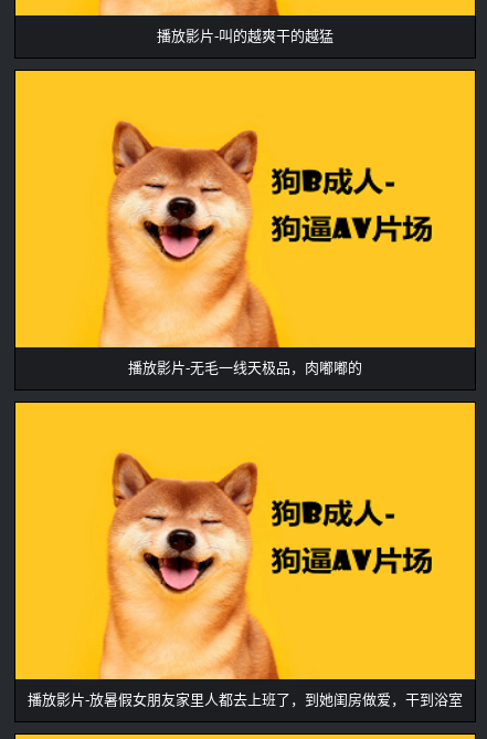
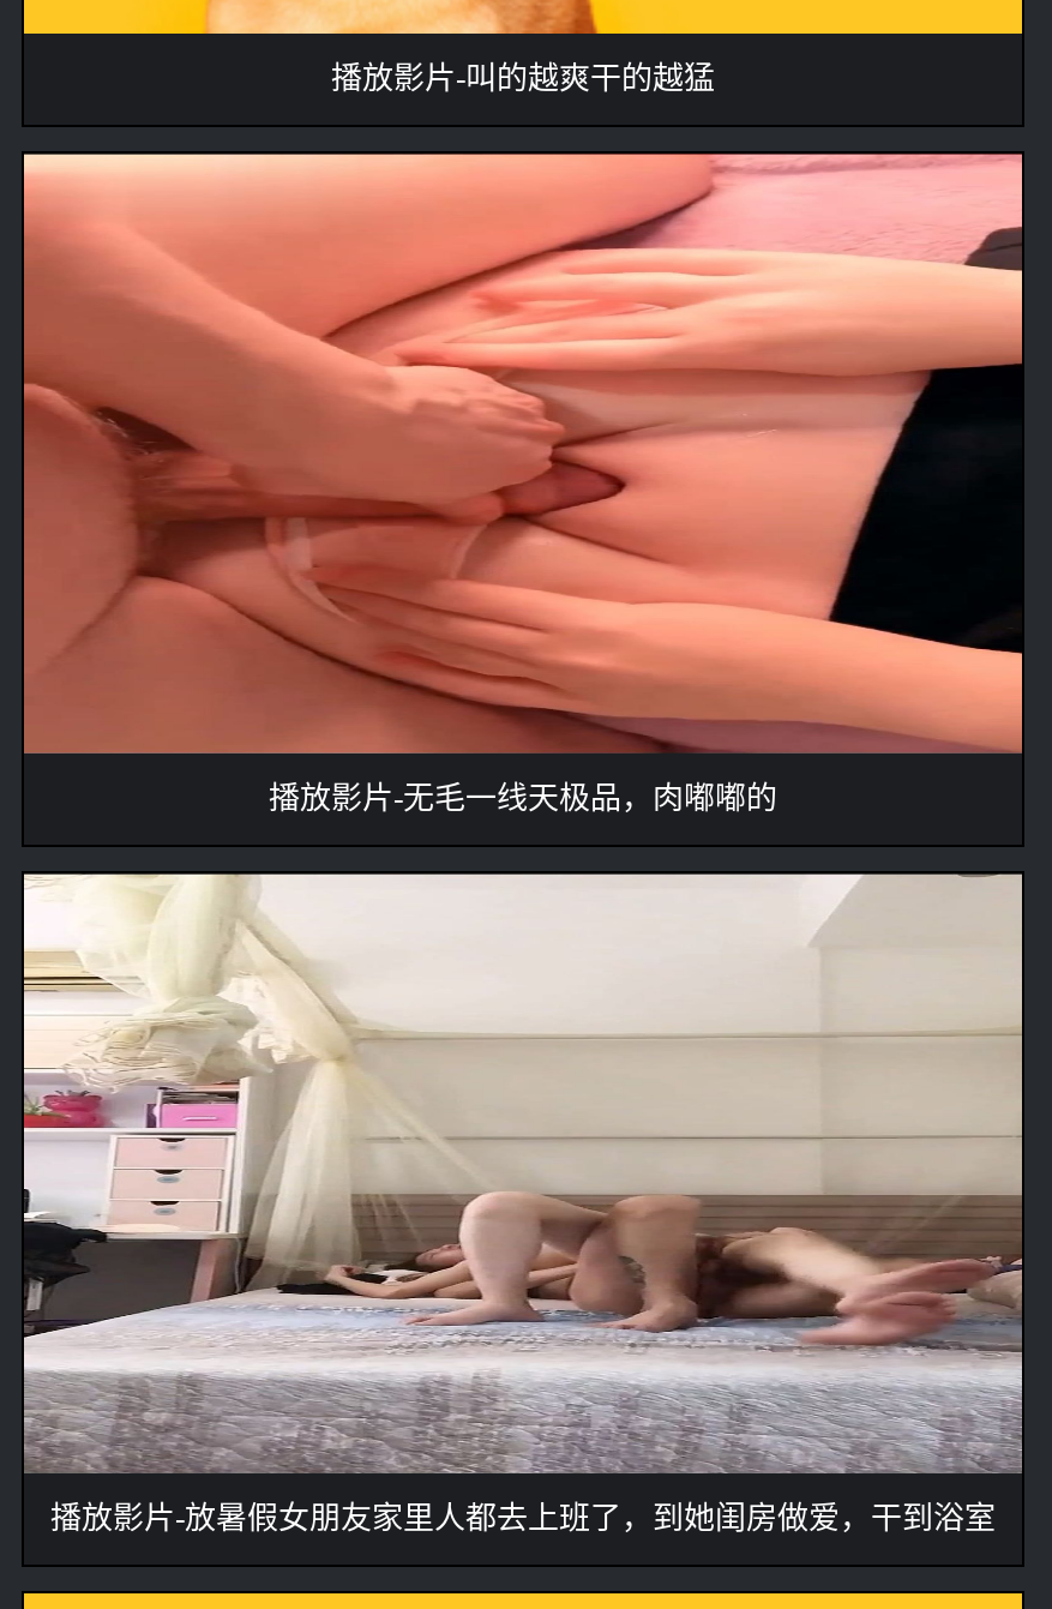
[14,70,476,348] [image] -> [22,151,1024,756] [image]
[14,402,476,680] [image] -> [22,871,1024,1476] [image]

